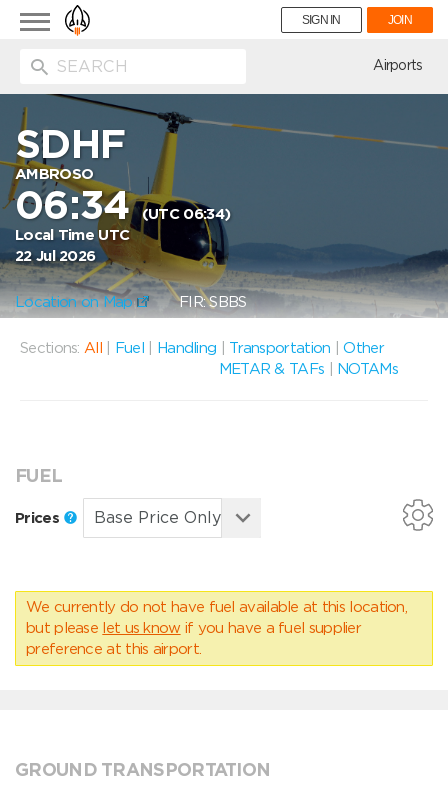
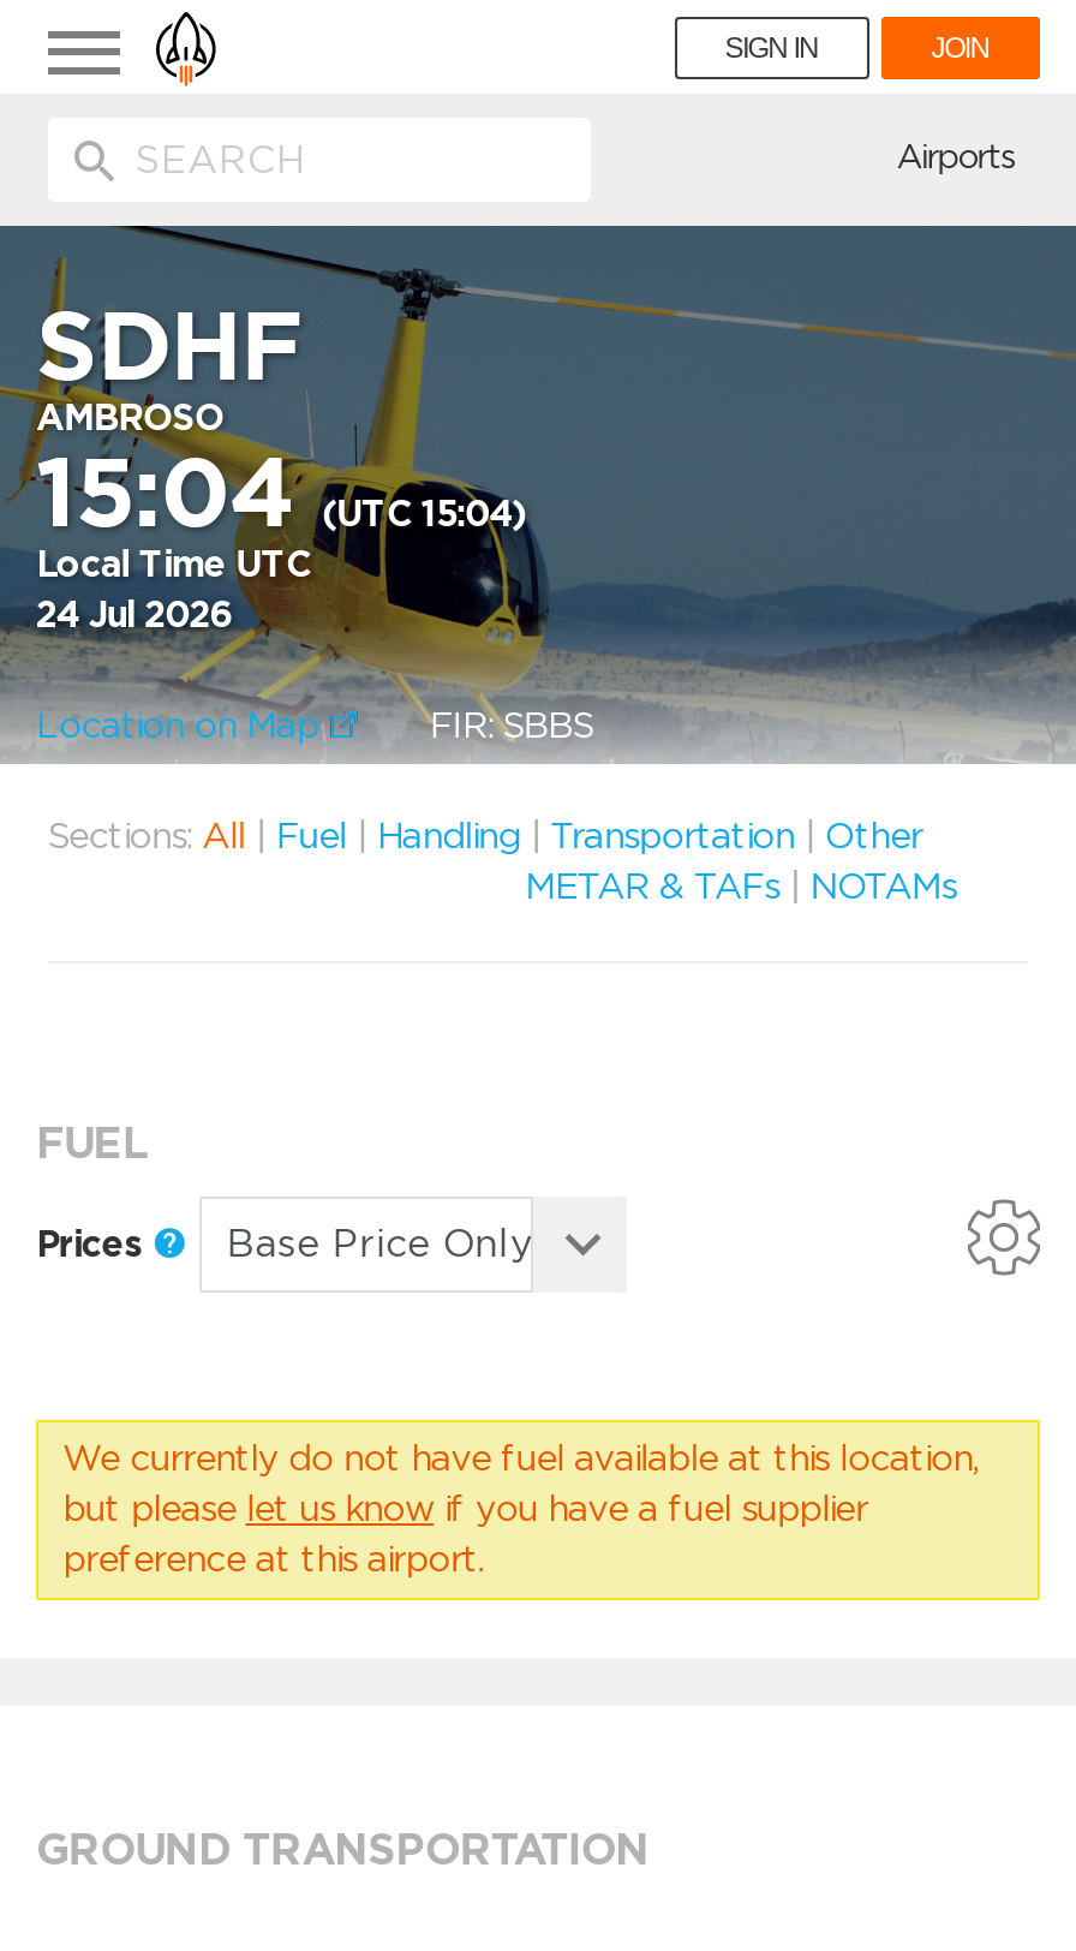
[15,181,230,229] 06:34 (UTC 06:34) -> [36,435,526,550] 15:04 (UTC 15:04)
[15,247,95,265] 22 Jul 2026 -> [36,593,231,637] 24 Jul 2026

